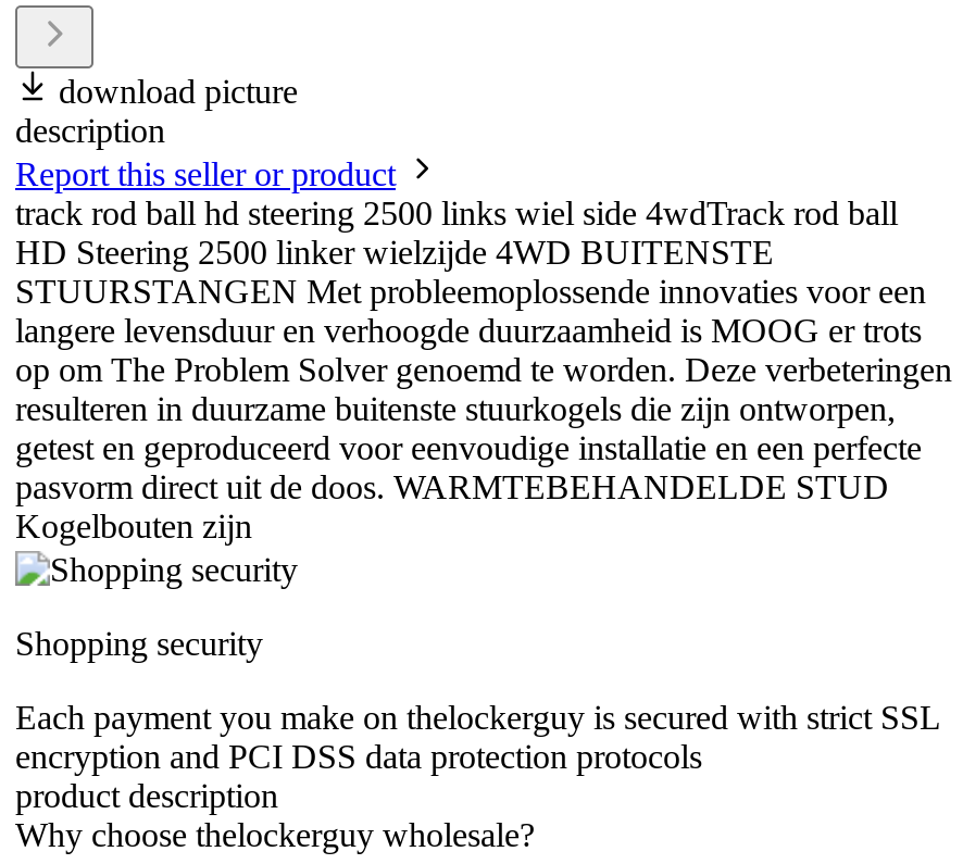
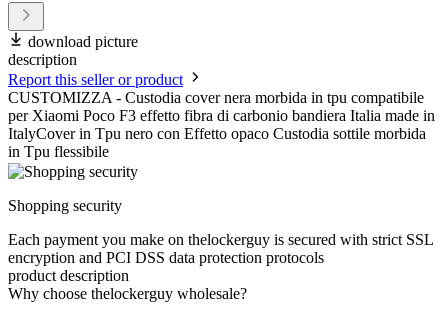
[15,195,952,545] track rod ball hd steering 2500 links wiel side 4wdTrack rod ball | HD Steering 2500 linker wielzijde 4WD BUITENSTE | STUURSTANGEN Met probleemoplossende innovaties voor een | langere levensduur en verhoogde duurzaamheid is MOOG er trots | op om The Problem Solver genoemd te worden. Deze verbeteringen | resulteren in duurzame buitenste stuurkogels die zijn ontworpen, | getest en geproduceerd voor eenvoudige installatie en een perfecte | pasvorm direct uit de doos. WARMTEBEHANDELDE STUD | Kogelbouten zijn -> [8,89,435,160] CUSTOMIZZA - Custodia cover nera morbida in tpu compatibile | per Xiaomi Poco F3 effetto fibra di carbonio bandiera Italia made in | ItalyCover in Tpu nero con Effetto opaco Custodia sottile morbida | in Tpu flessibile

